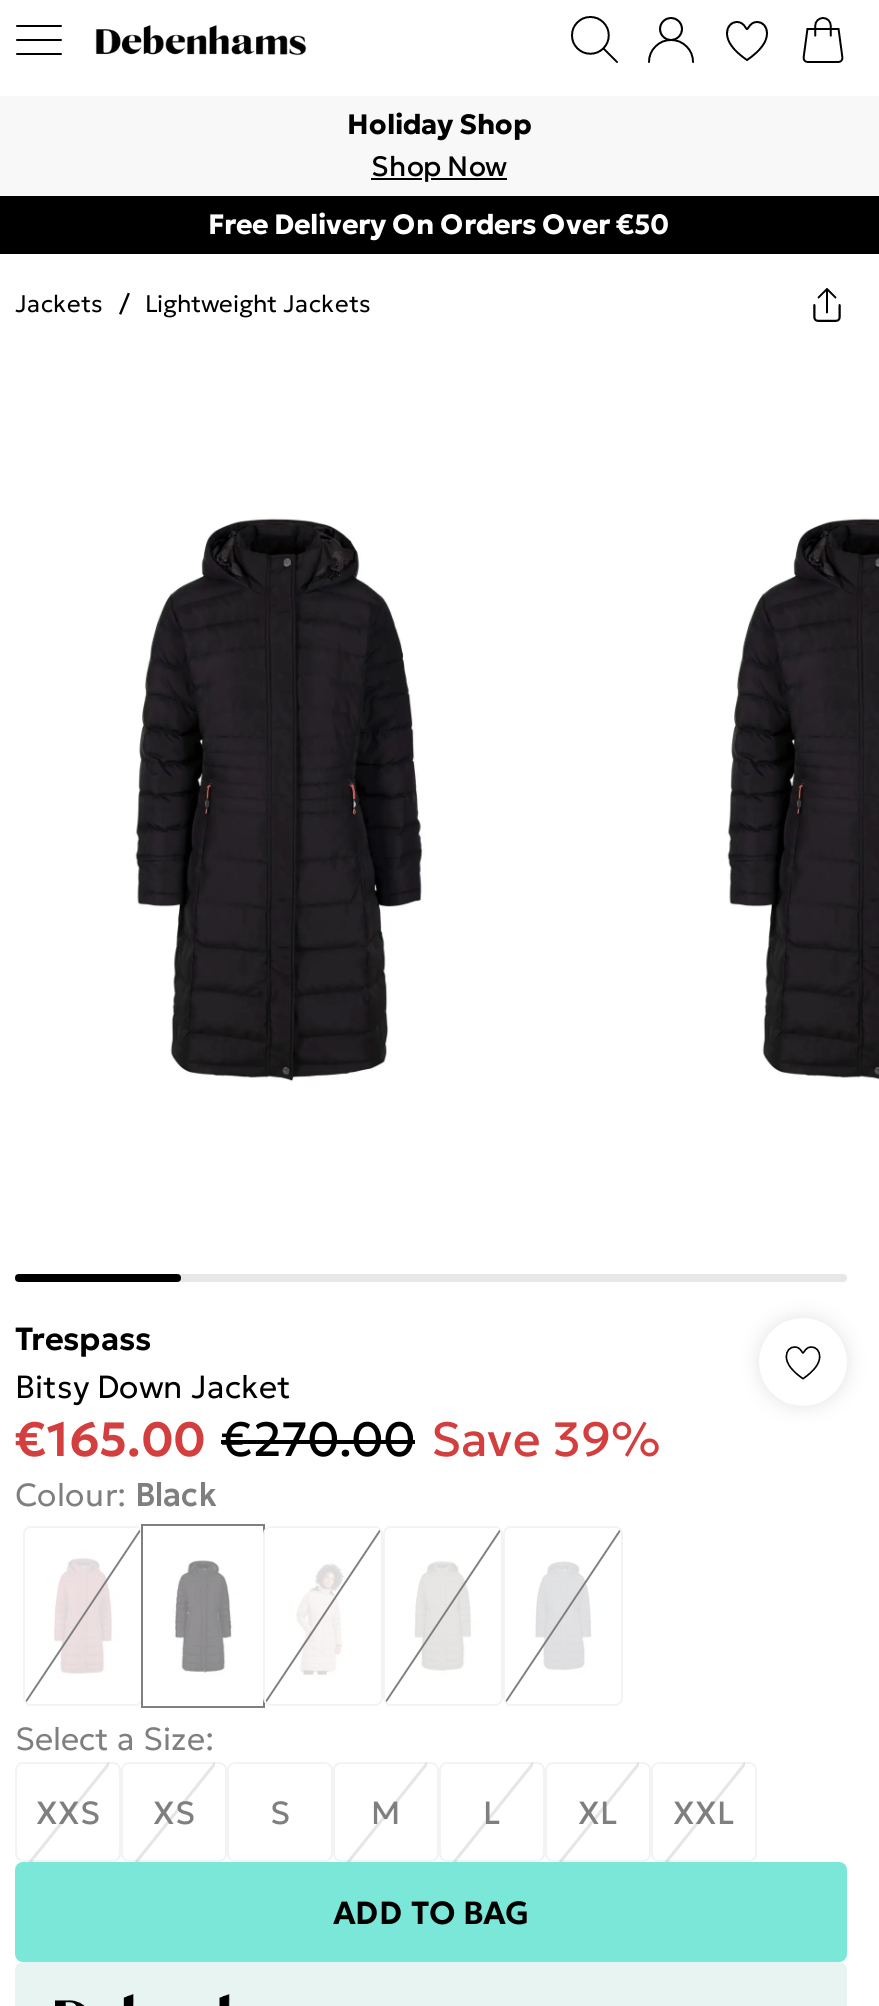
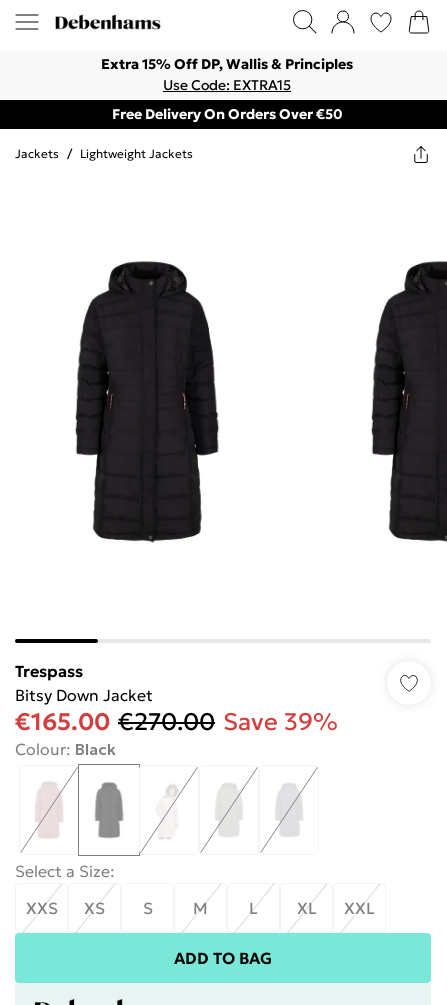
[347,106,531,184] Holiday Shop | Shop Now -> [101,55,353,94] Extra 15% Off DP, Wallis & Principles | Use Code: EXTRA15

